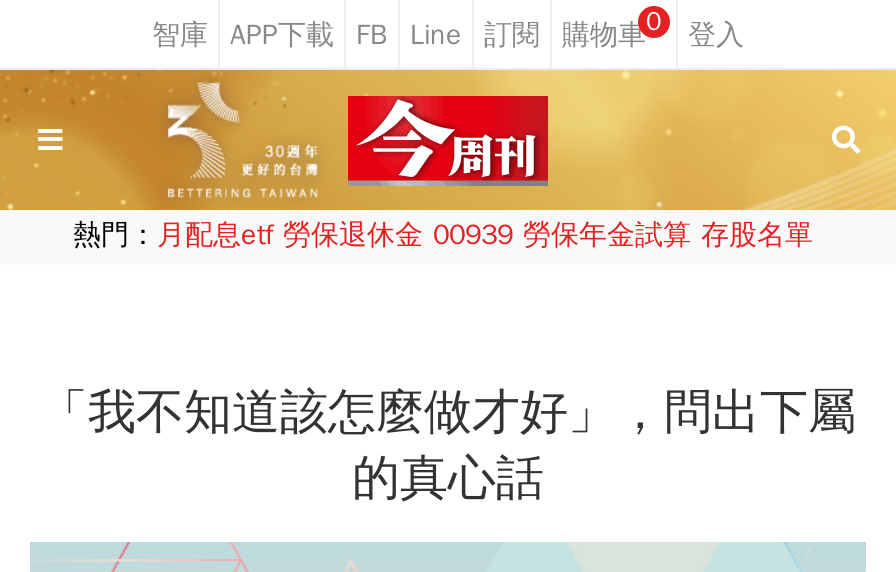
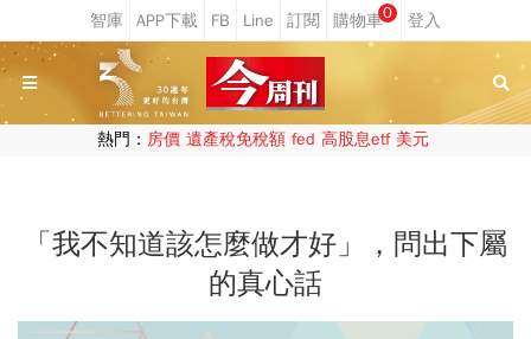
[73,218,813,252] 熱門：月配息etf 勞保退休金 00939 勞保年金試算 存股名單 -> [97,129,428,149] 熱門：房價 遺產稅免稅額 fed 高股息etf 美元

